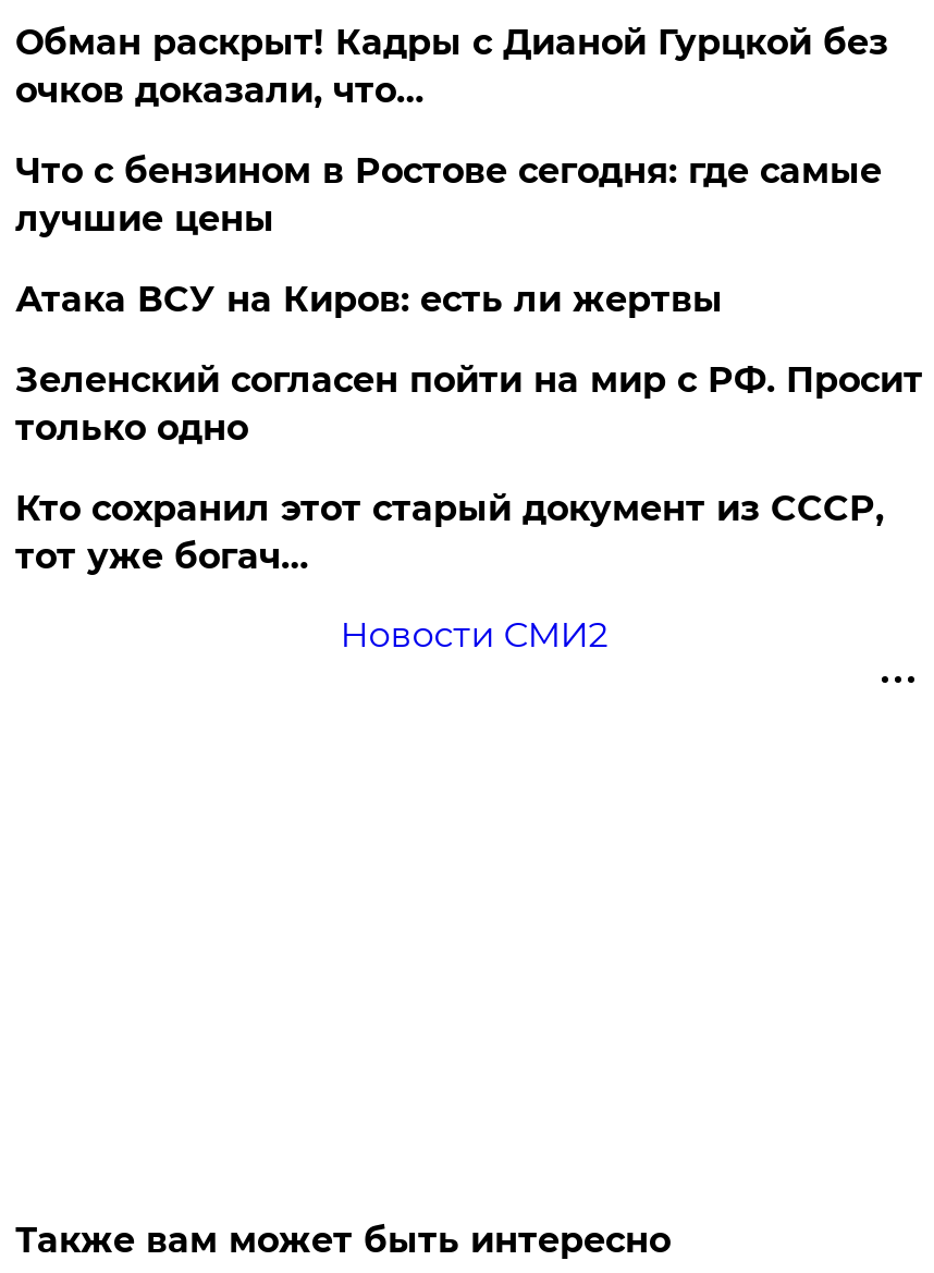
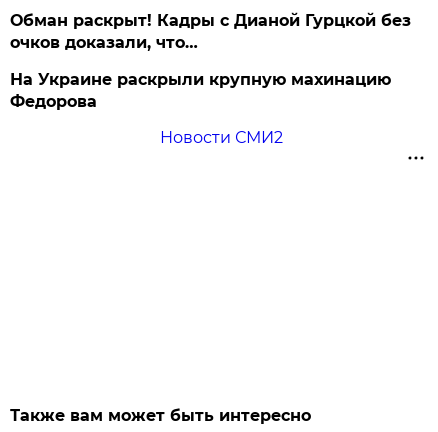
[15,150,923,577] Что с бензином в Ростове сегодня: где самые | лучшие цены | Атака ВСУ на Киров: есть ли жертвы | Зеленский согласен пойти на мир с РФ. Просит | только одно | Кто сохранил этот старый документ из СССР, | тот уже богач… -> [10,70,391,111] На Украине раскрыли крупную махинацию | Федорова

